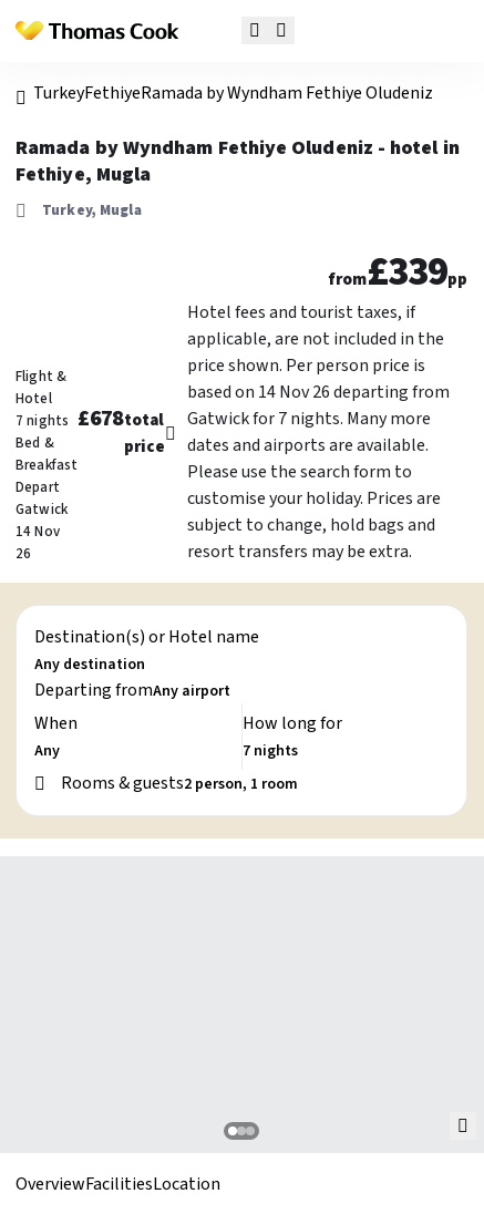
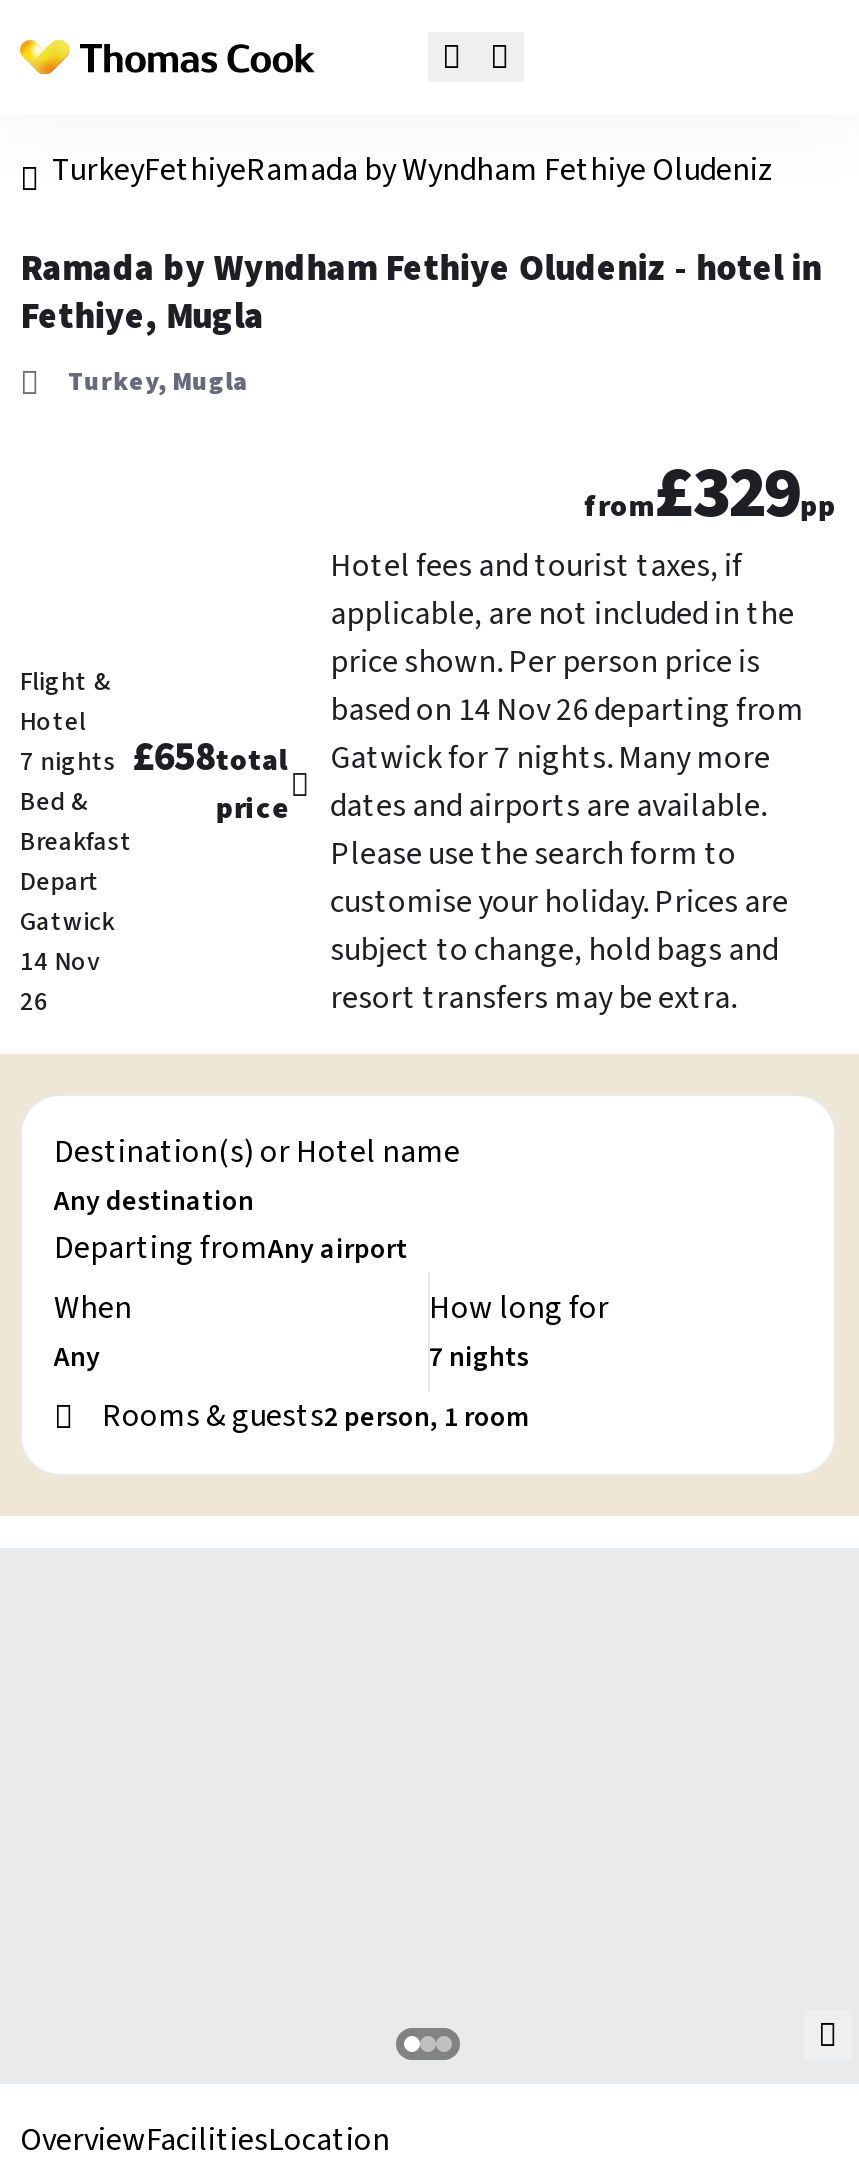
[328,244,467,300] from£339pp -> [584,442,836,544] from£329pp
[16,403,431,434] 7 nights £678total Gatwick for 7 nights. Many more -> [20,730,770,786] 7 nights £658total Gatwick for 7 nights. Many more

